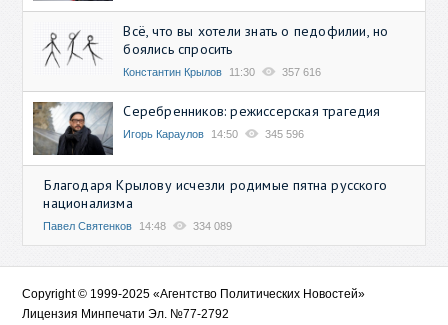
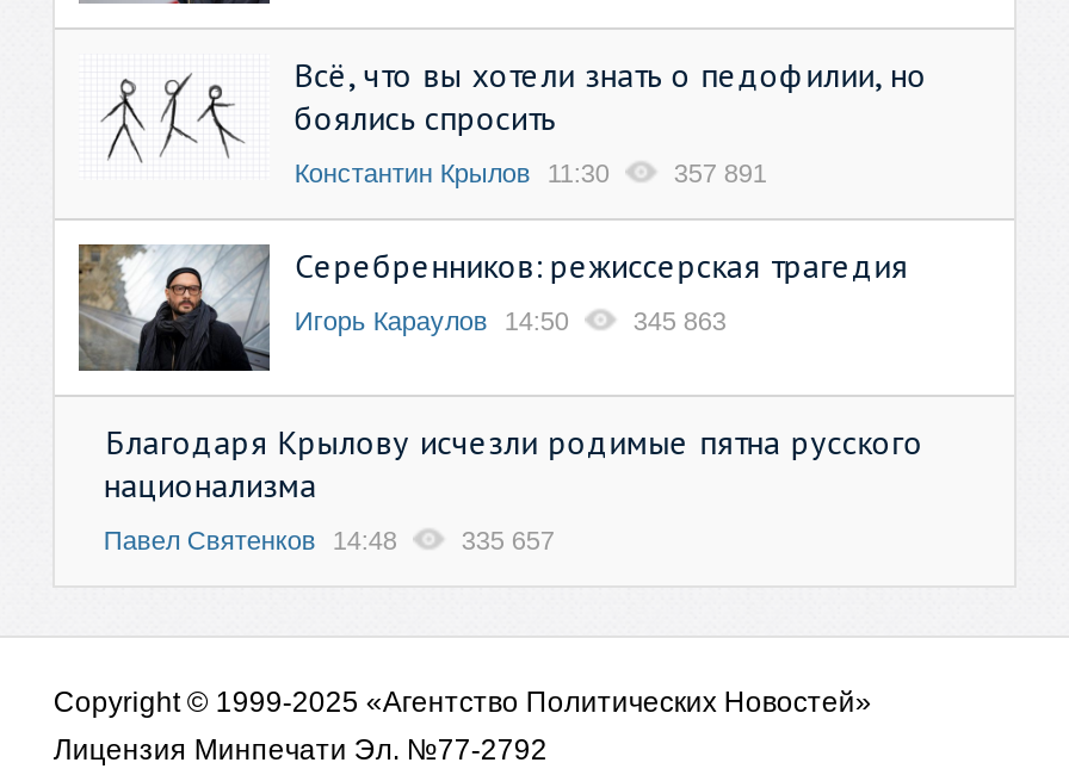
[282,66,321,78] 357 616 -> [674,158,767,186] 357 891
[265,128,304,140] 345 596 -> [633,306,726,334] 345 863
[193,220,232,232] 334 089 -> [461,526,555,554] 335 657

